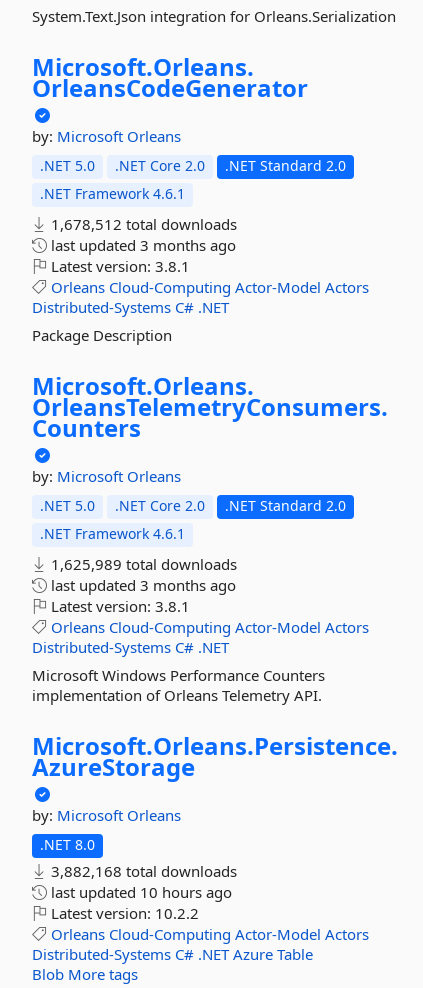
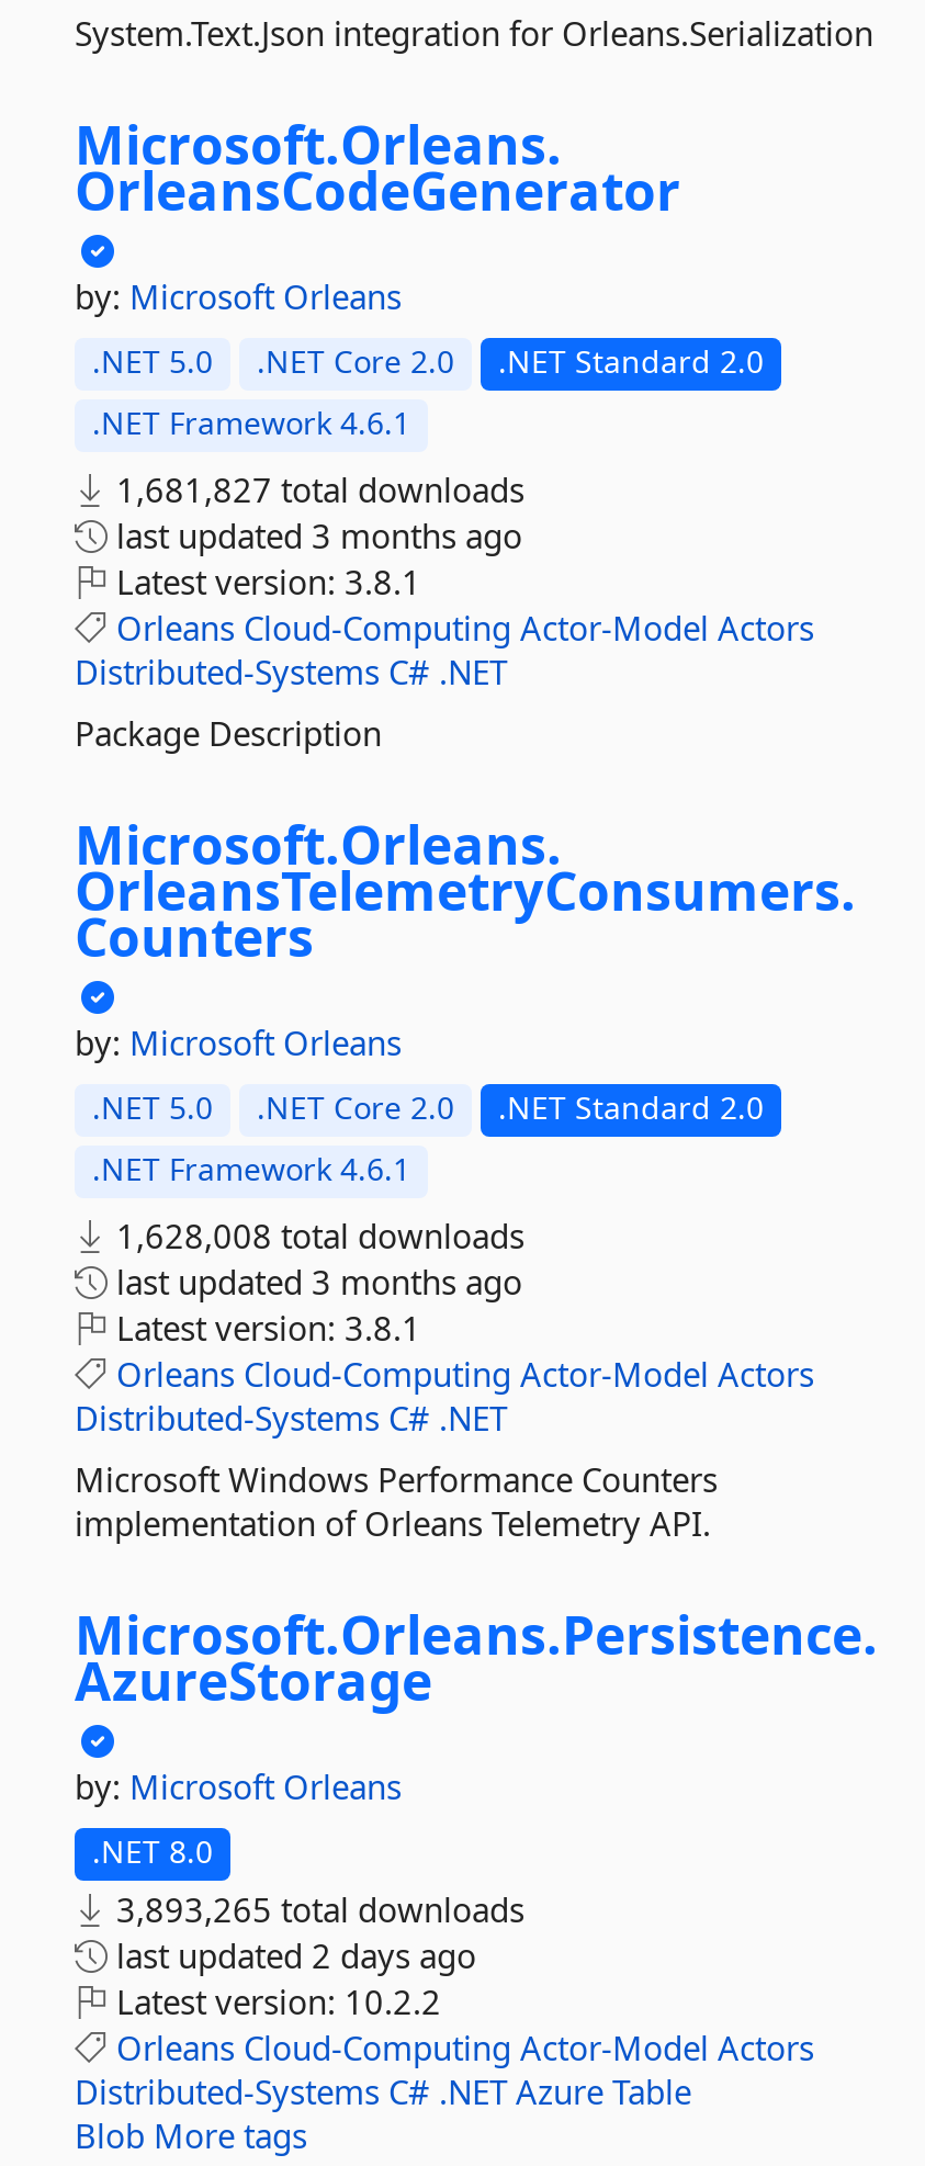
[47,214,237,234] 1,678,512 total downloads -> [108,467,524,511] 1,681,827 total downloads
[47,554,237,574] 1,625,989 total downloads -> [108,1214,524,1257] 1,628,008 total downloads
[47,861,237,881] 3,882,168 total downloads -> [108,1887,524,1931] 3,893,265 total downloads
[47,882,232,902] last updated 10 hours ago -> [108,1933,476,1977] last updated 2 days ago

